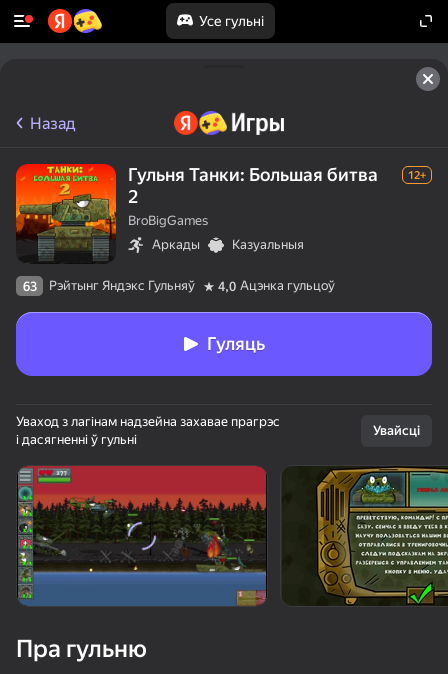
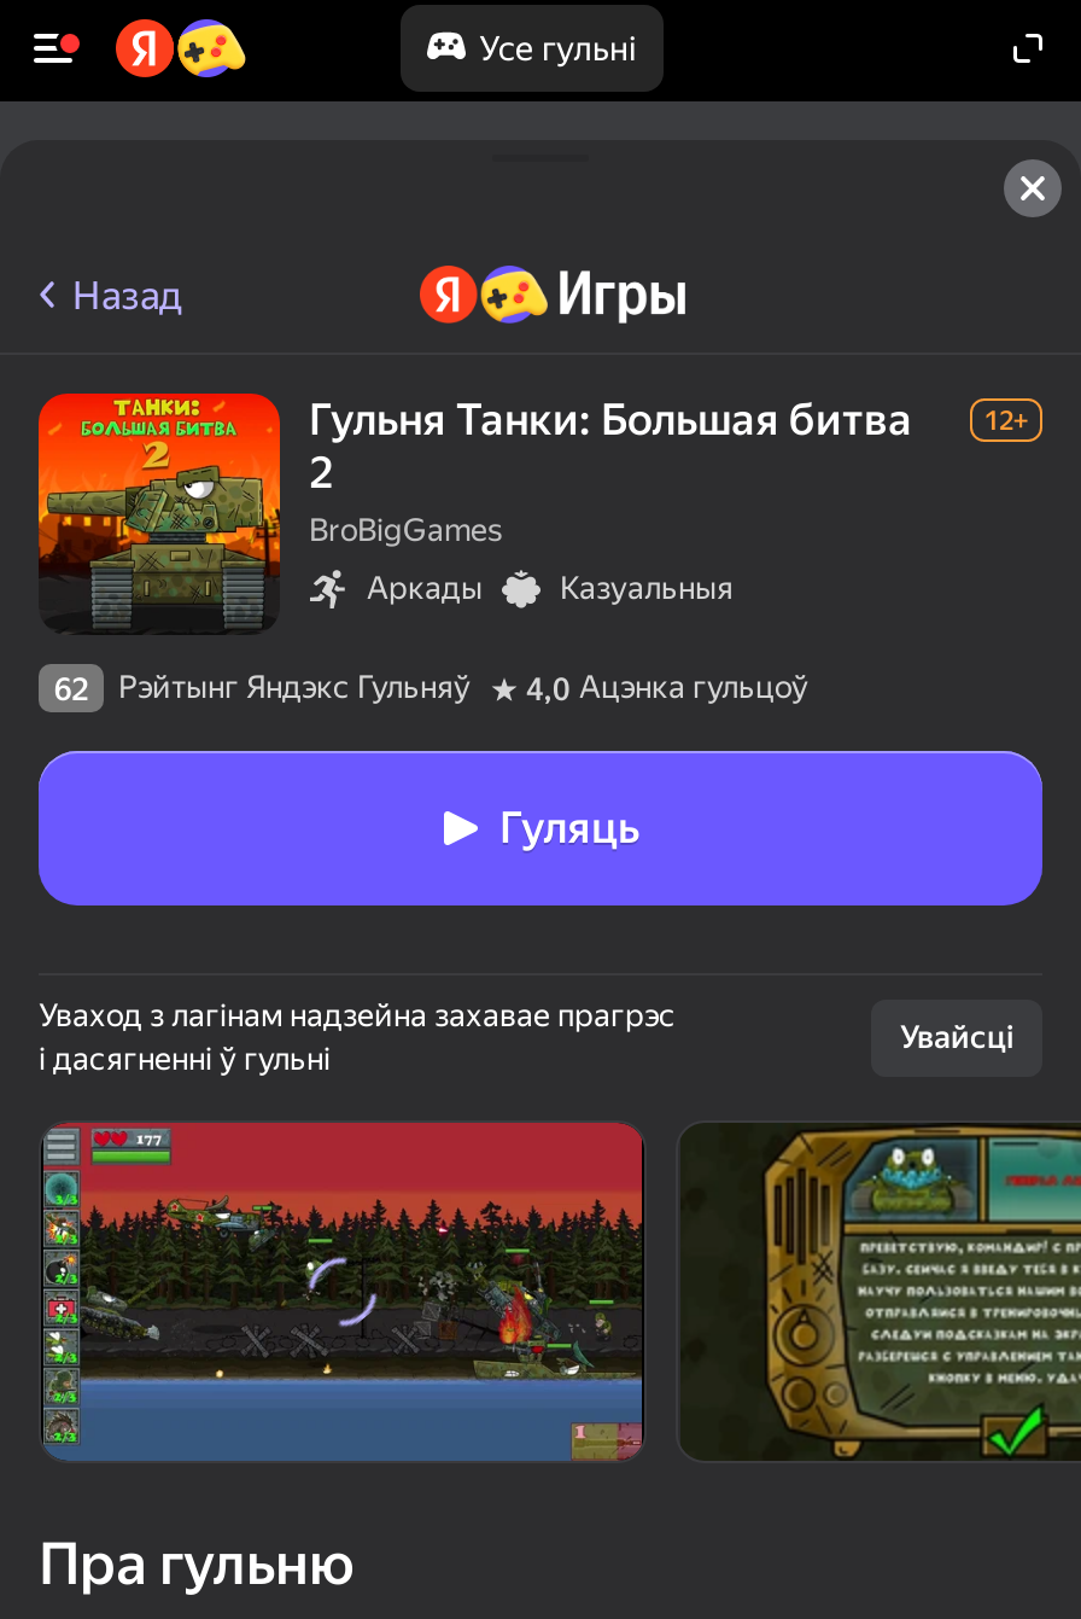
[22,278,335,293] 63 Рэйтынг Яндэкс Гульняў 4,0 Ацэнка гульцоў -> [54,669,808,706] 62 Рэйтынг Яндэкс Гульняў 4,0 Ацэнка гульцоў

